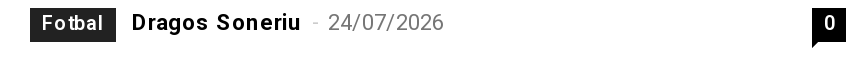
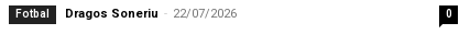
[132,10,444,36] Dragos Soneriu - 24/07/2026 -> [65,7,237,21] Dragos Soneriu - 22/07/2026

